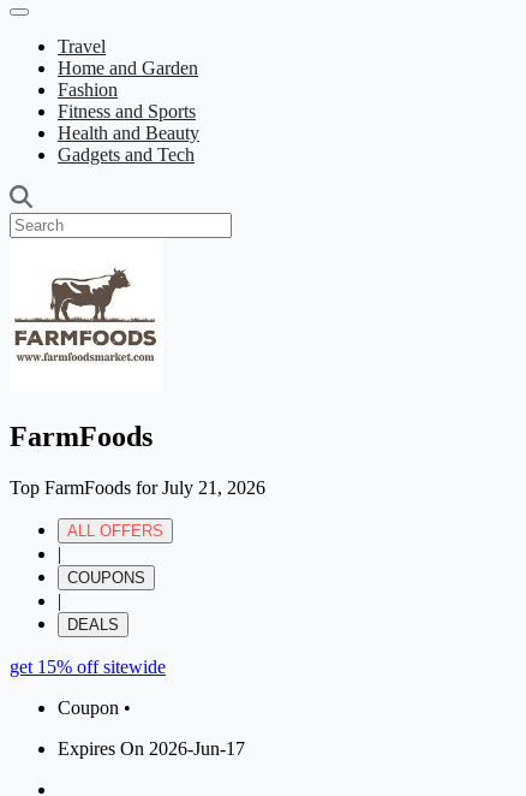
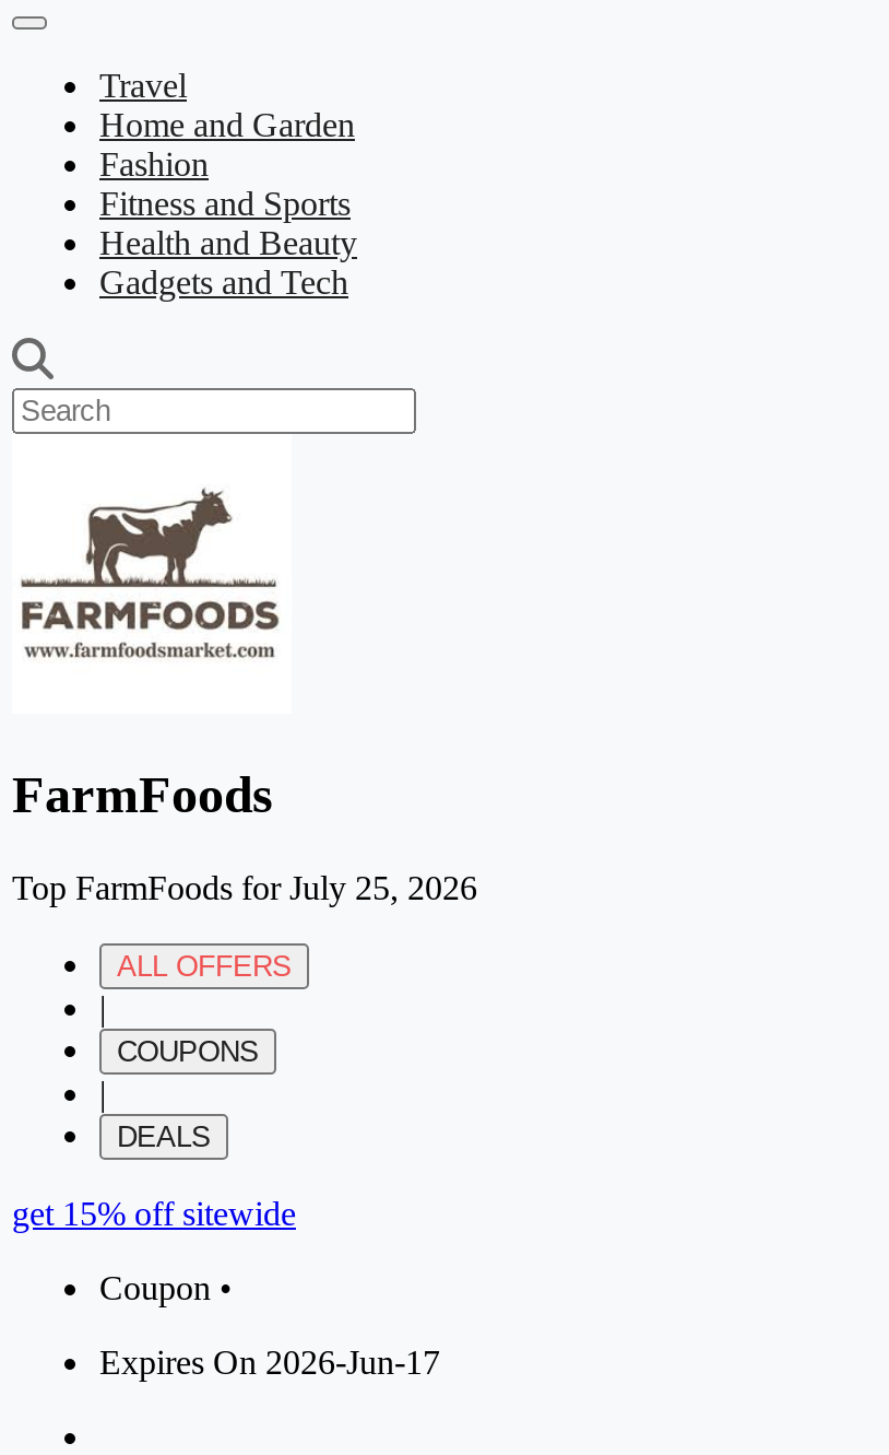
[10,477,265,498] Top FarmFoods for July 21, 2026 -> [12,869,477,906] Top FarmFoods for July 25, 2026

